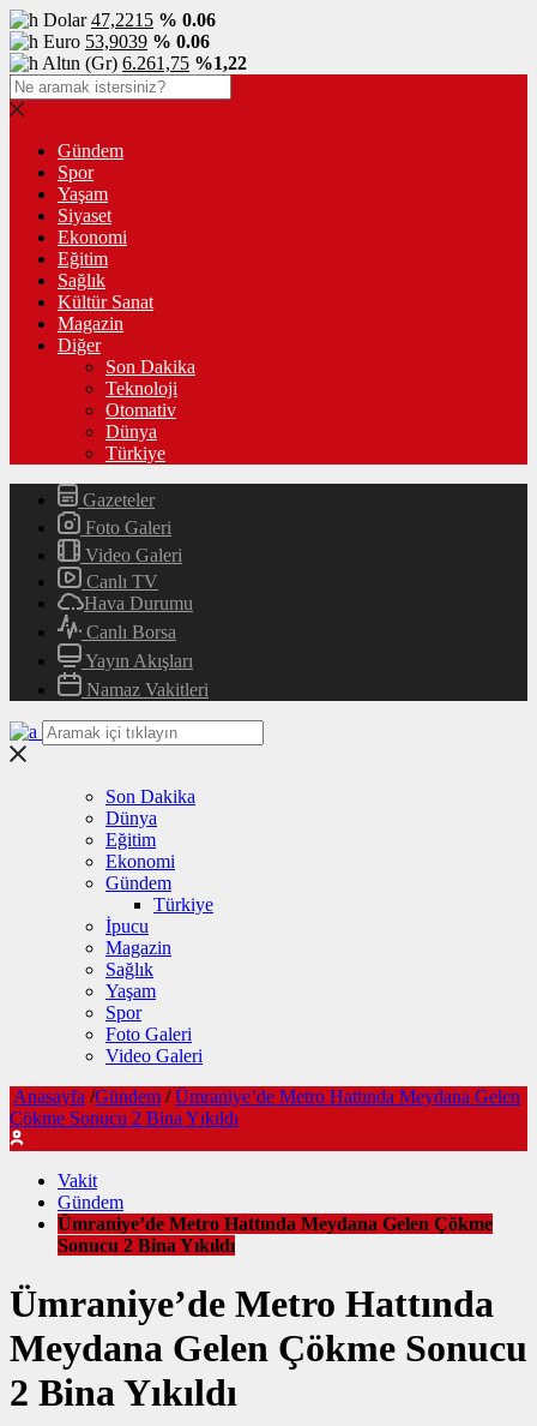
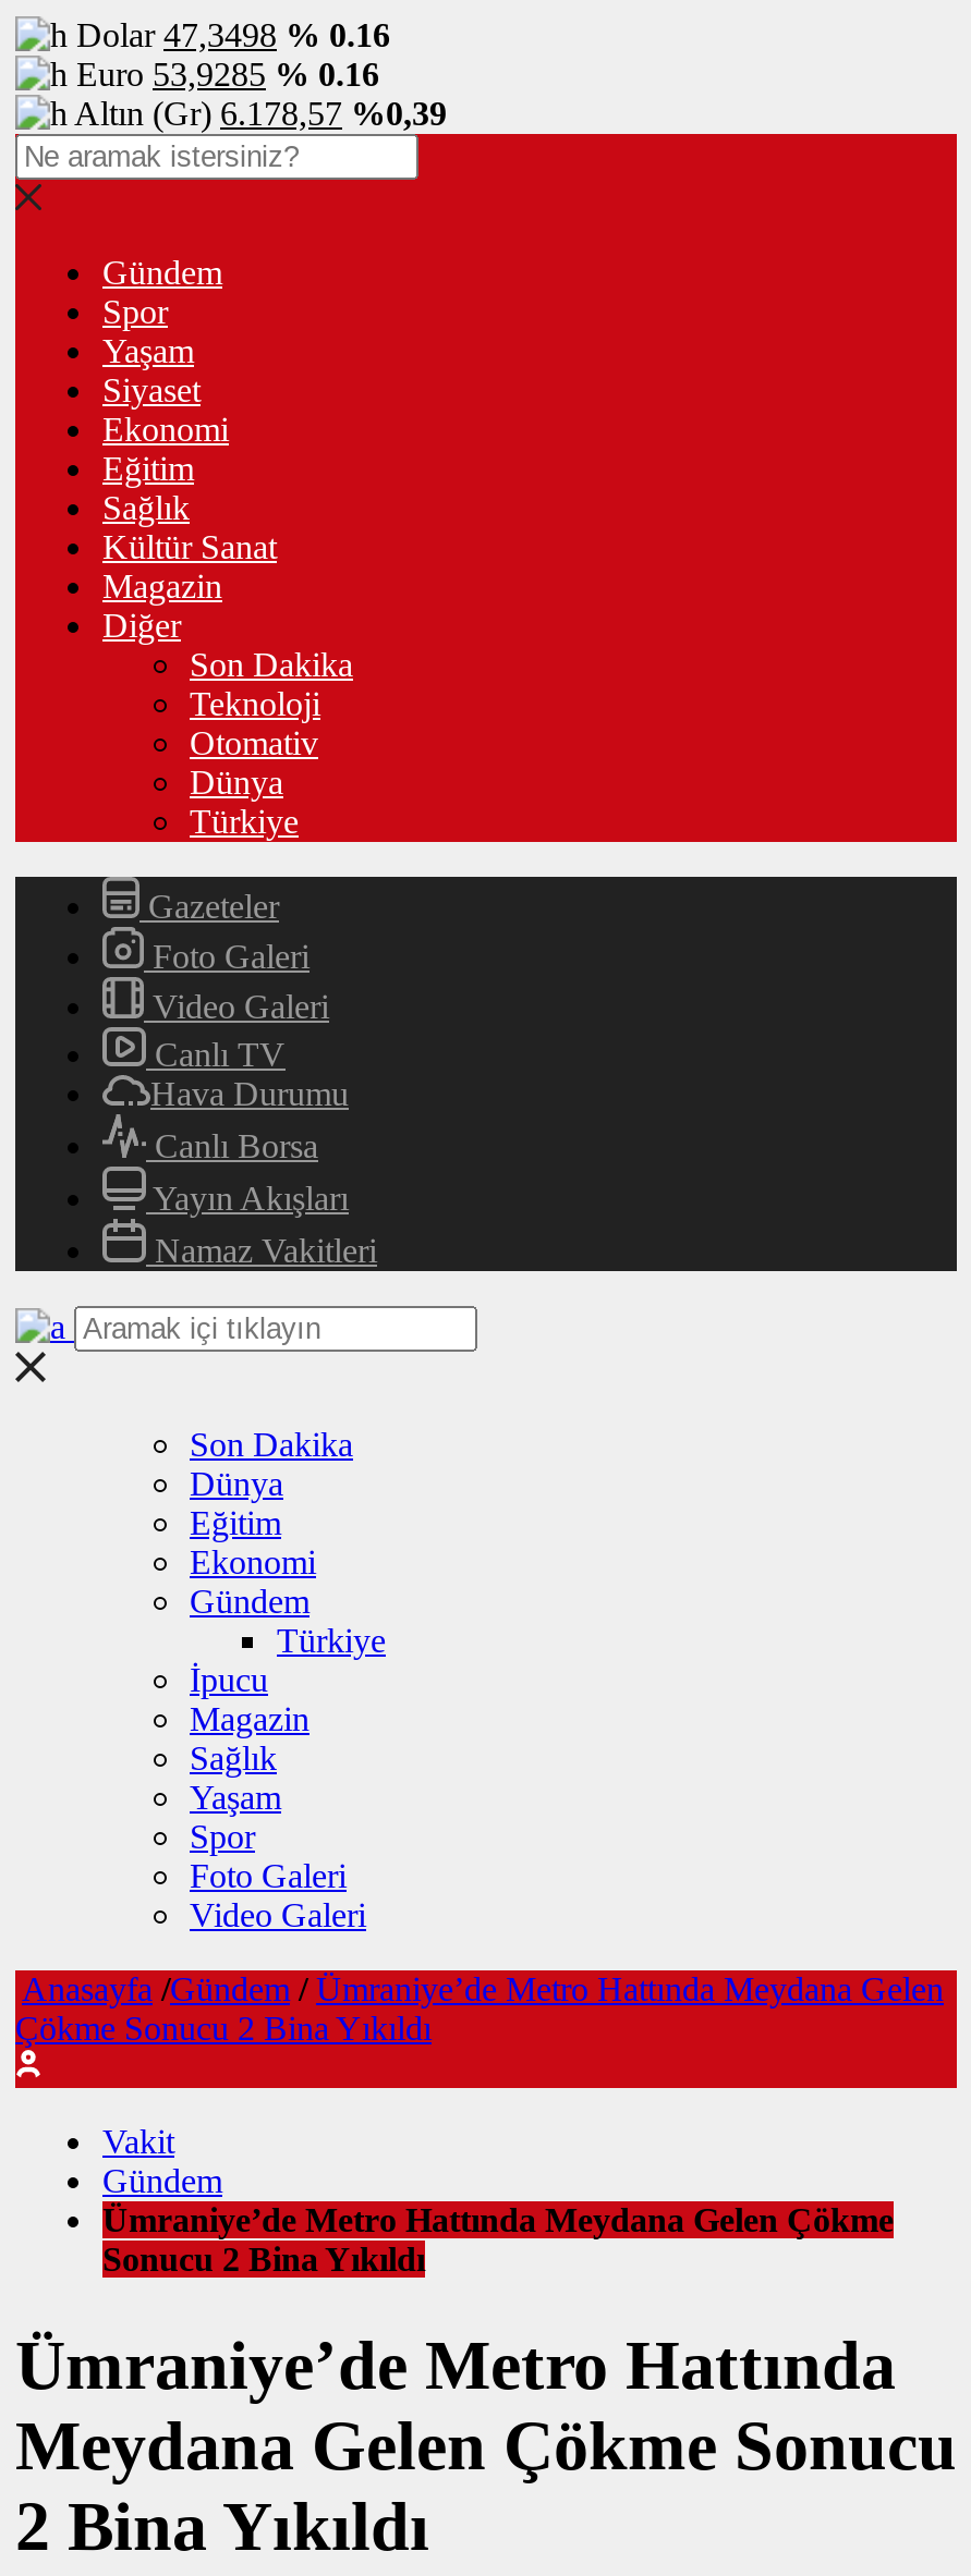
[43,10,216,30] Dolar 47,2215 % 0.06 -> [76,16,390,53] Dolar 47,3498 % 0.16
[43,31,210,52] Euro 53,9039 % 0.06 -> [76,56,379,93] Euro 53,9285 % 0.16
[42,53,247,73] Altın (Gr) 6.261,75 %1,22 -> [74,95,447,132] Altın (Gr) 6.178,57 %0,39

